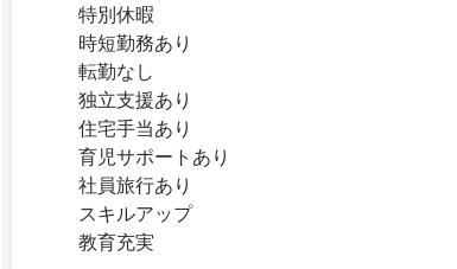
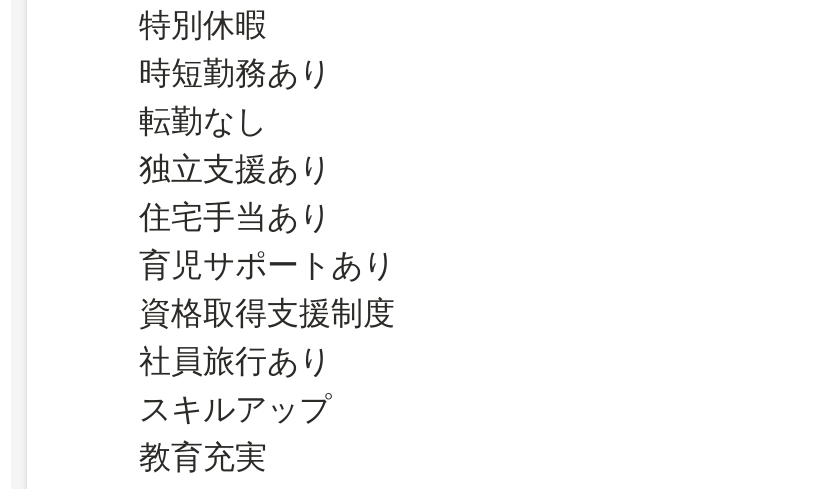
none -> [139,297,395,331] 資格取得支援制度

